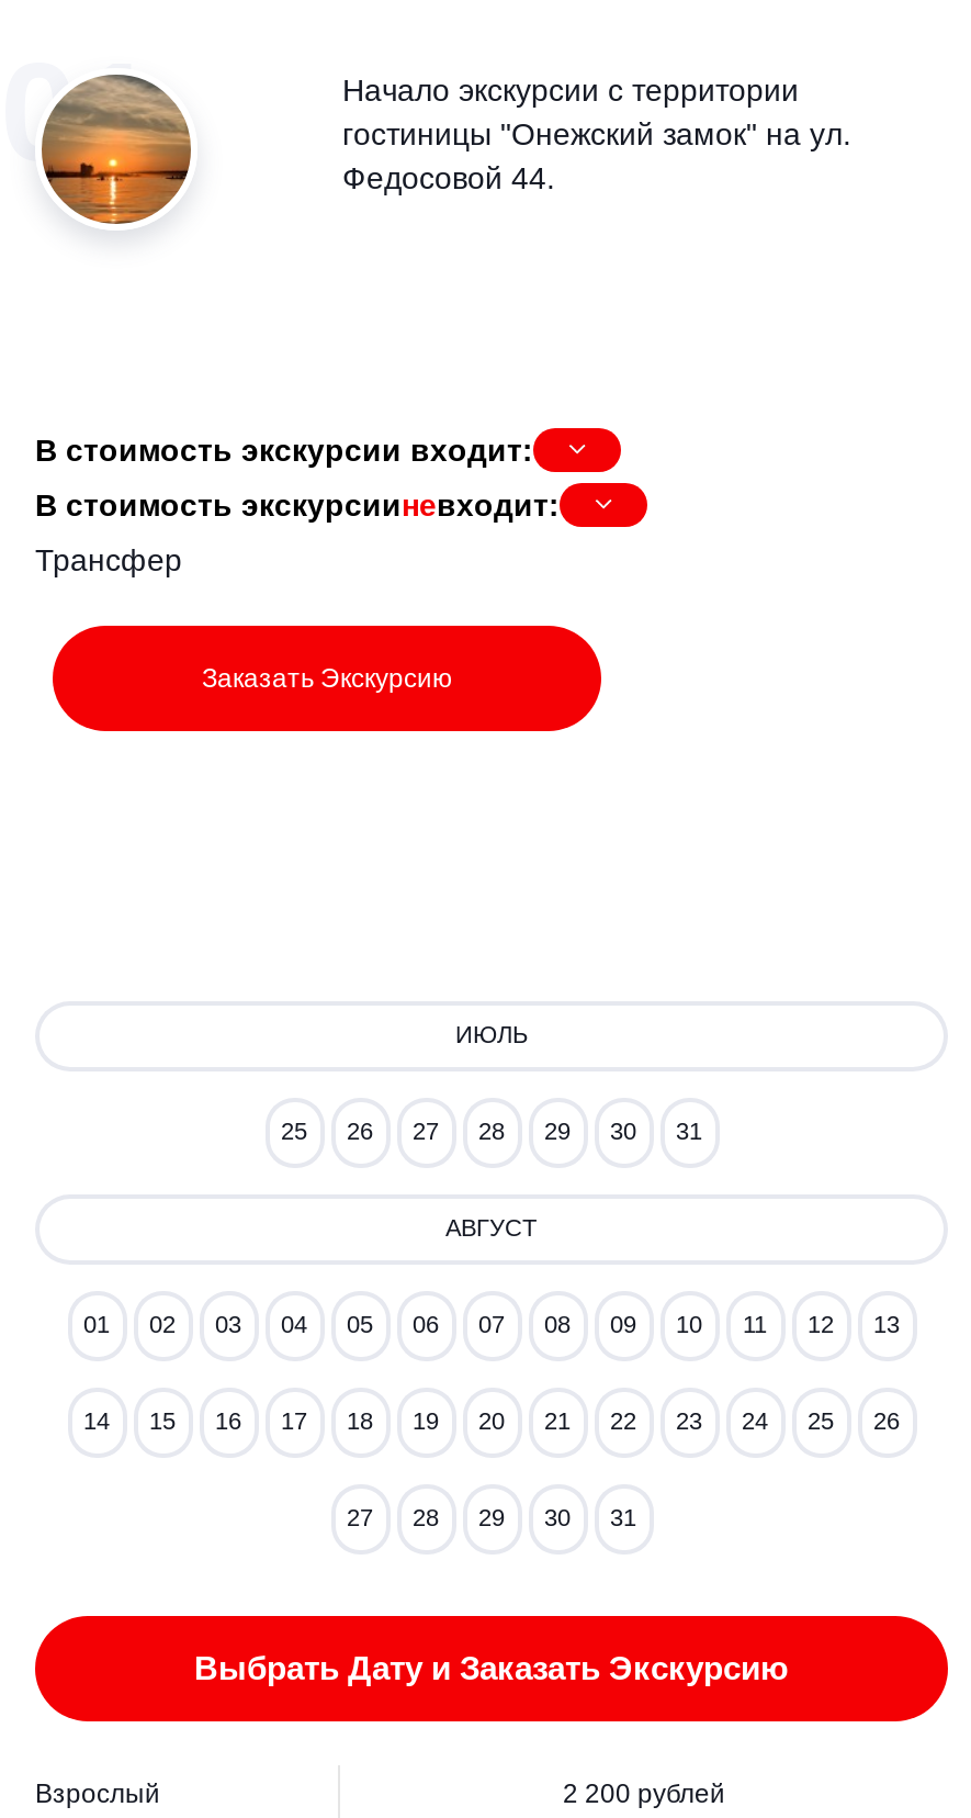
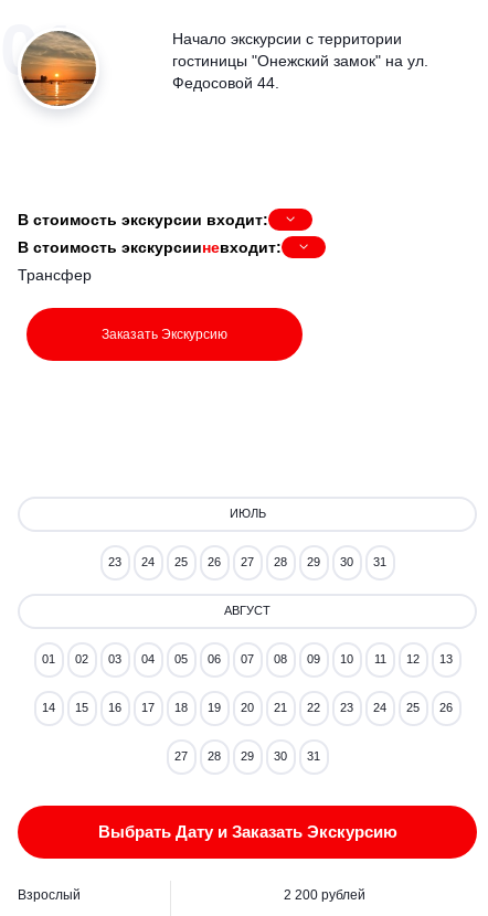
none -> [108,555,155,568] 23 | 24

